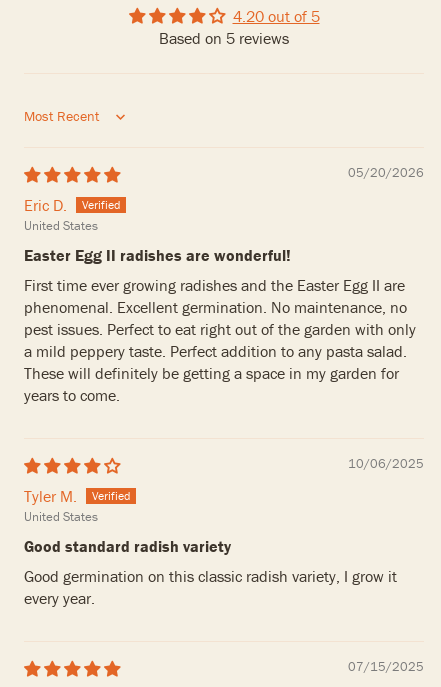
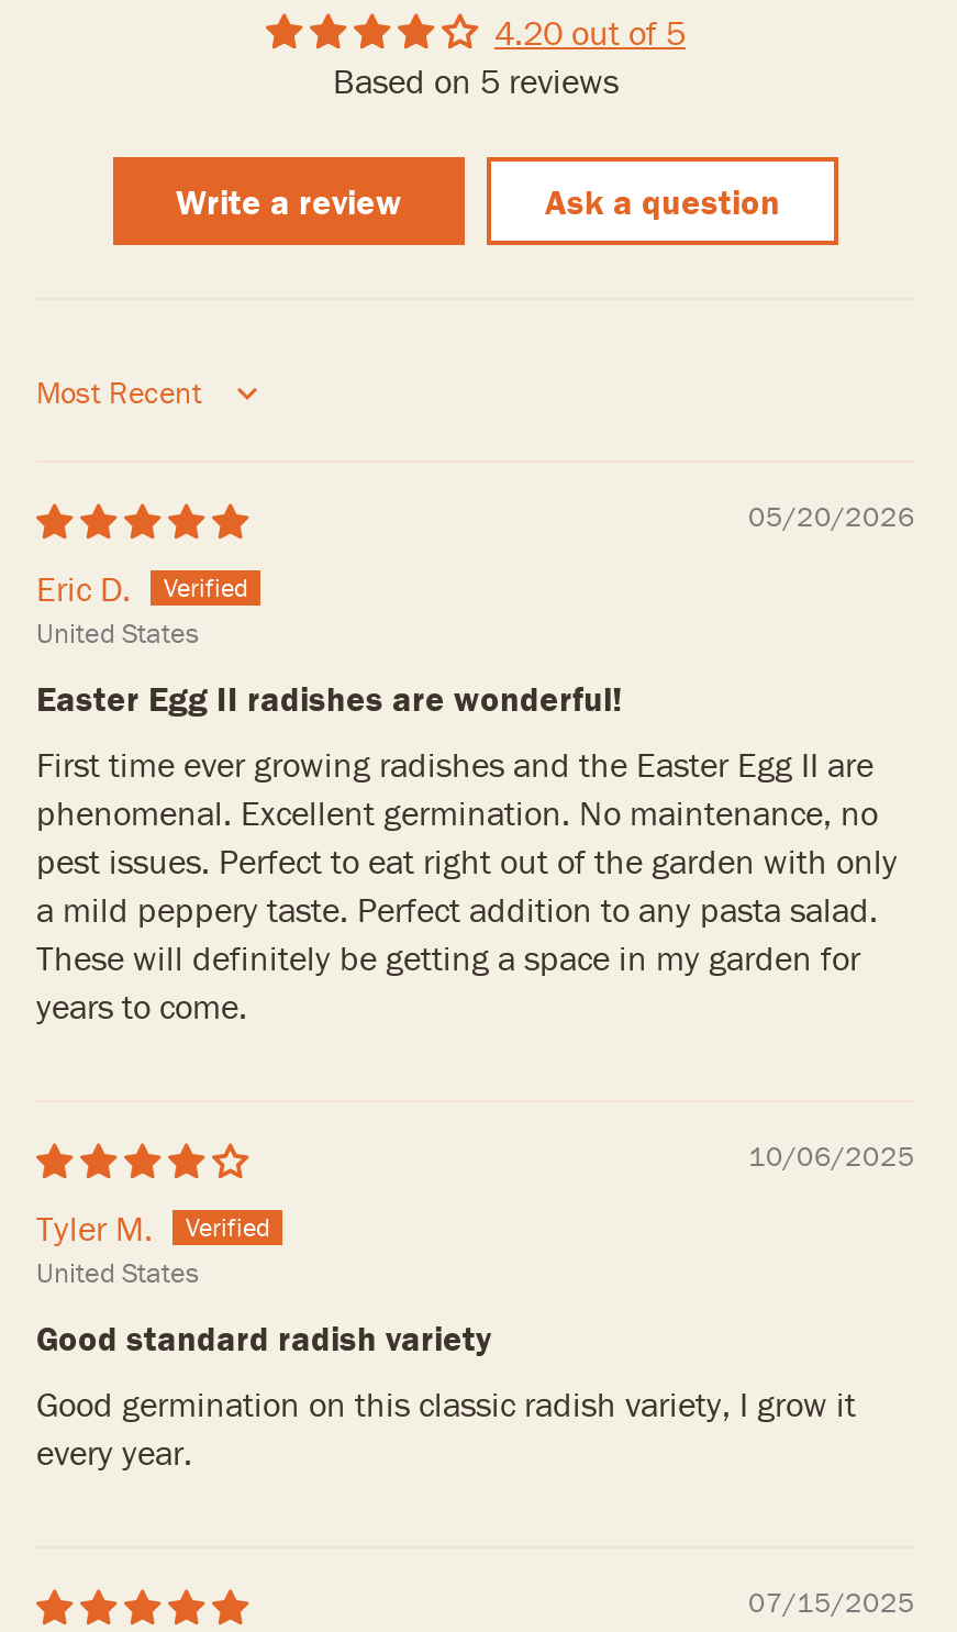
none -> [176,180,780,224] Write a review | Ask a question

